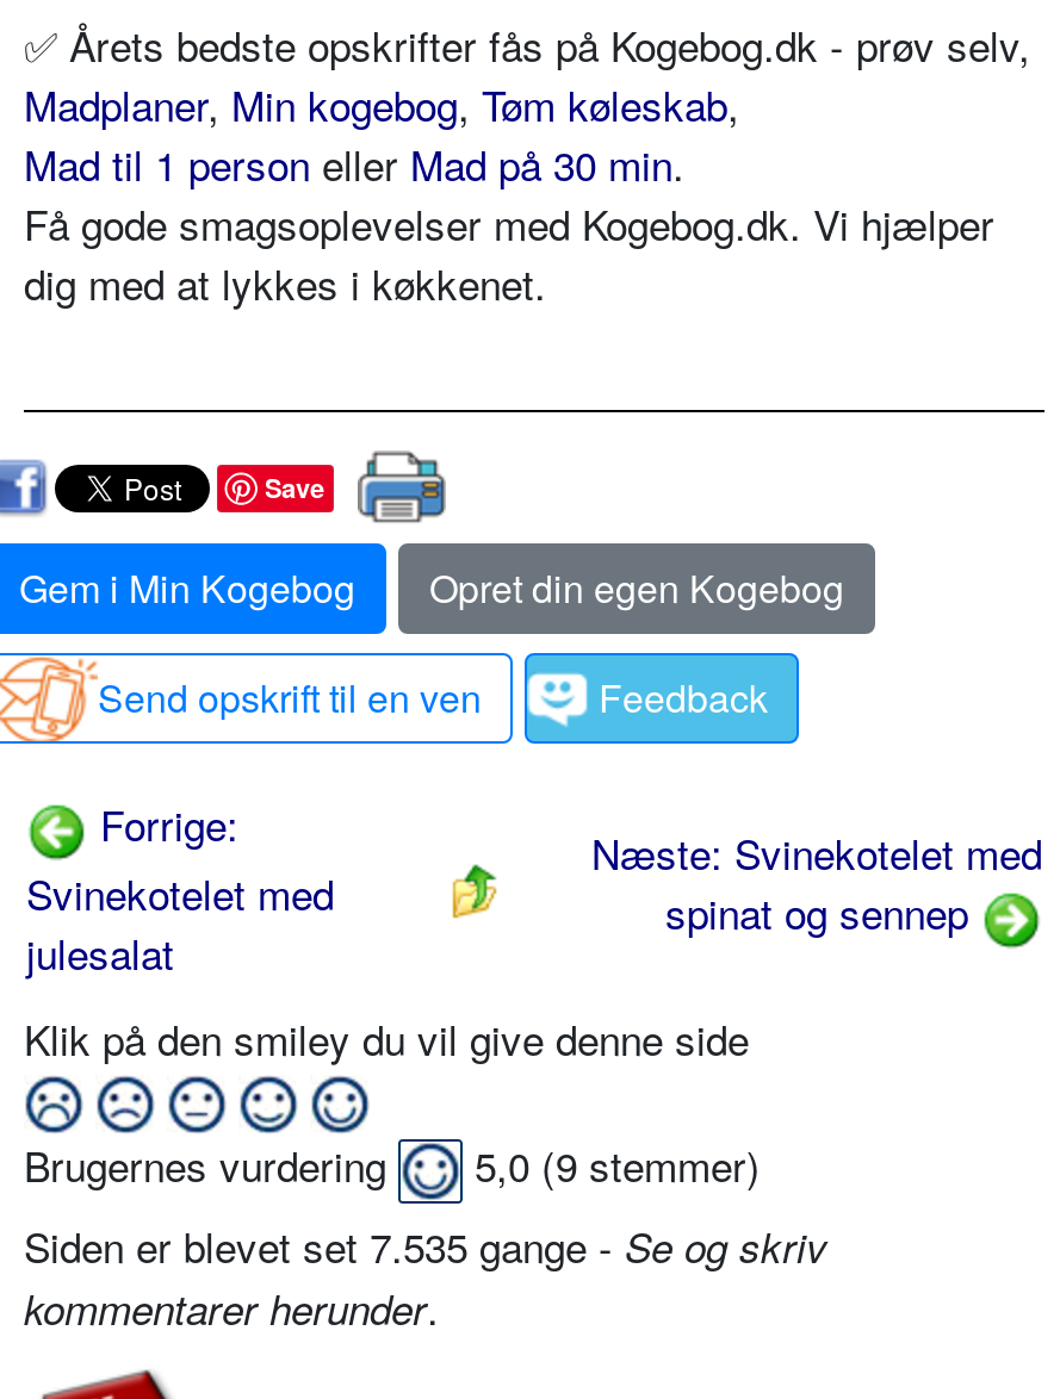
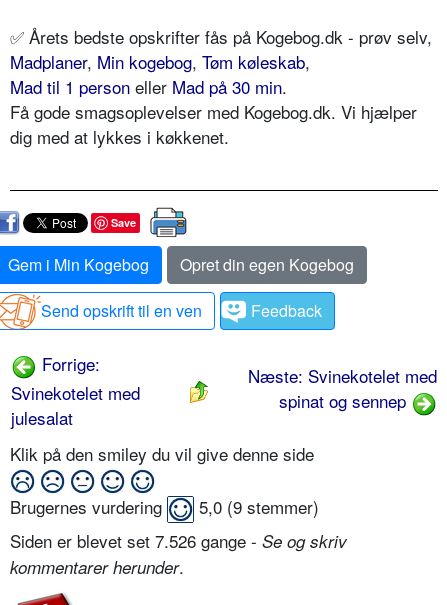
[24,1216,827,1276] Siden er blevet set 7.535 gange - Se og skriv -> [10,528,347,553] Siden er blevet set 7.526 gange - Se og skriv

